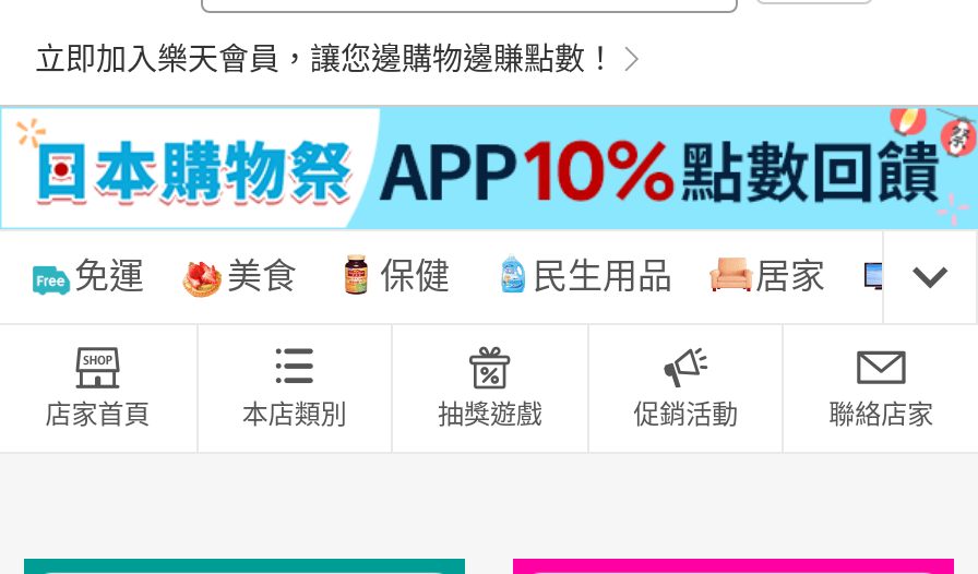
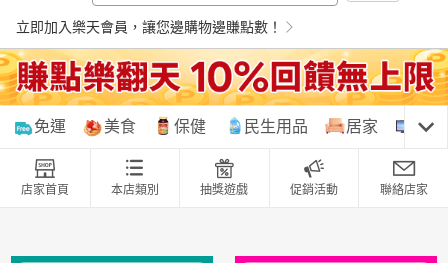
[7,105,971,231] [image] -> [3,48,445,106] [image]

